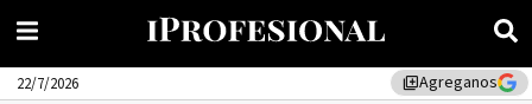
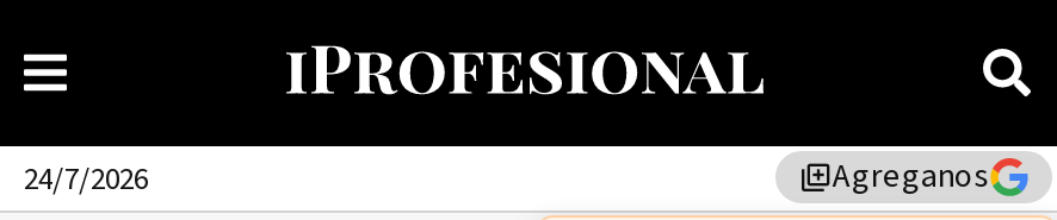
[17,74,78,95] 22/7/2026 -> [24,161,148,201] 24/7/2026

